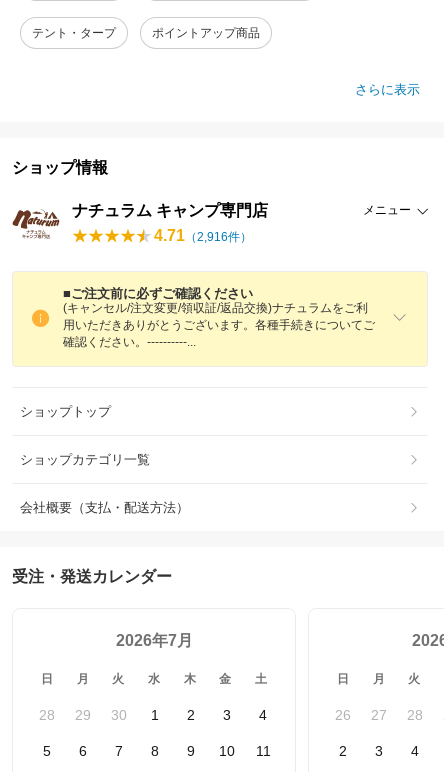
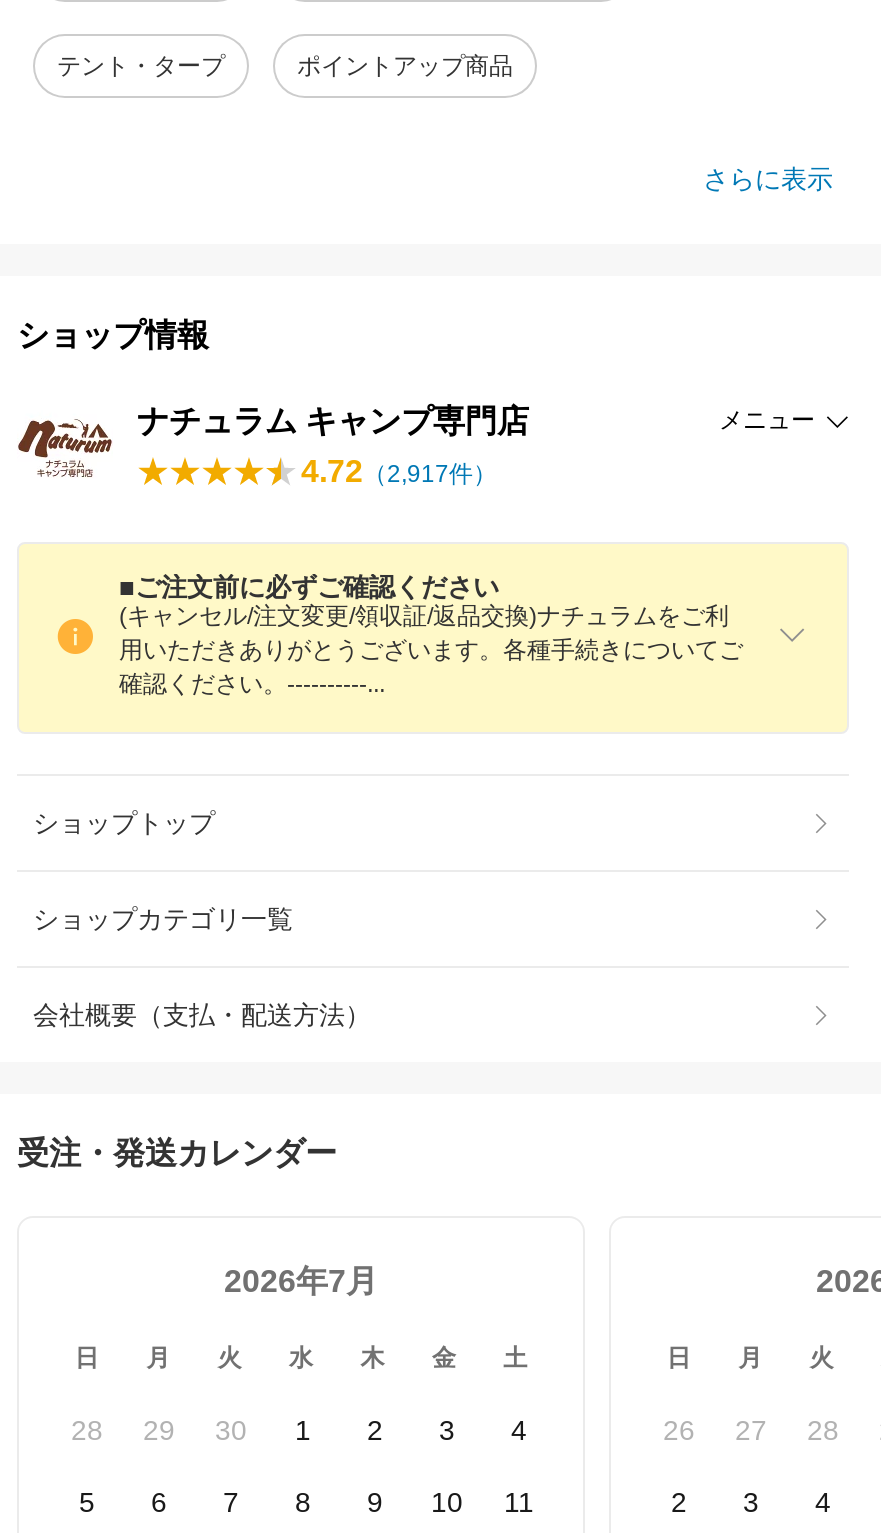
[154,227,252,244] 4.71（2,916件） -> [301,454,497,488] 4.72（2,917件）

